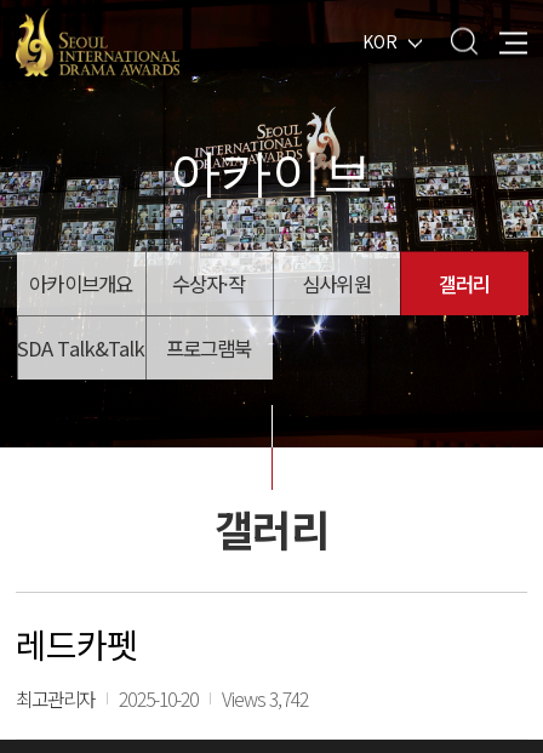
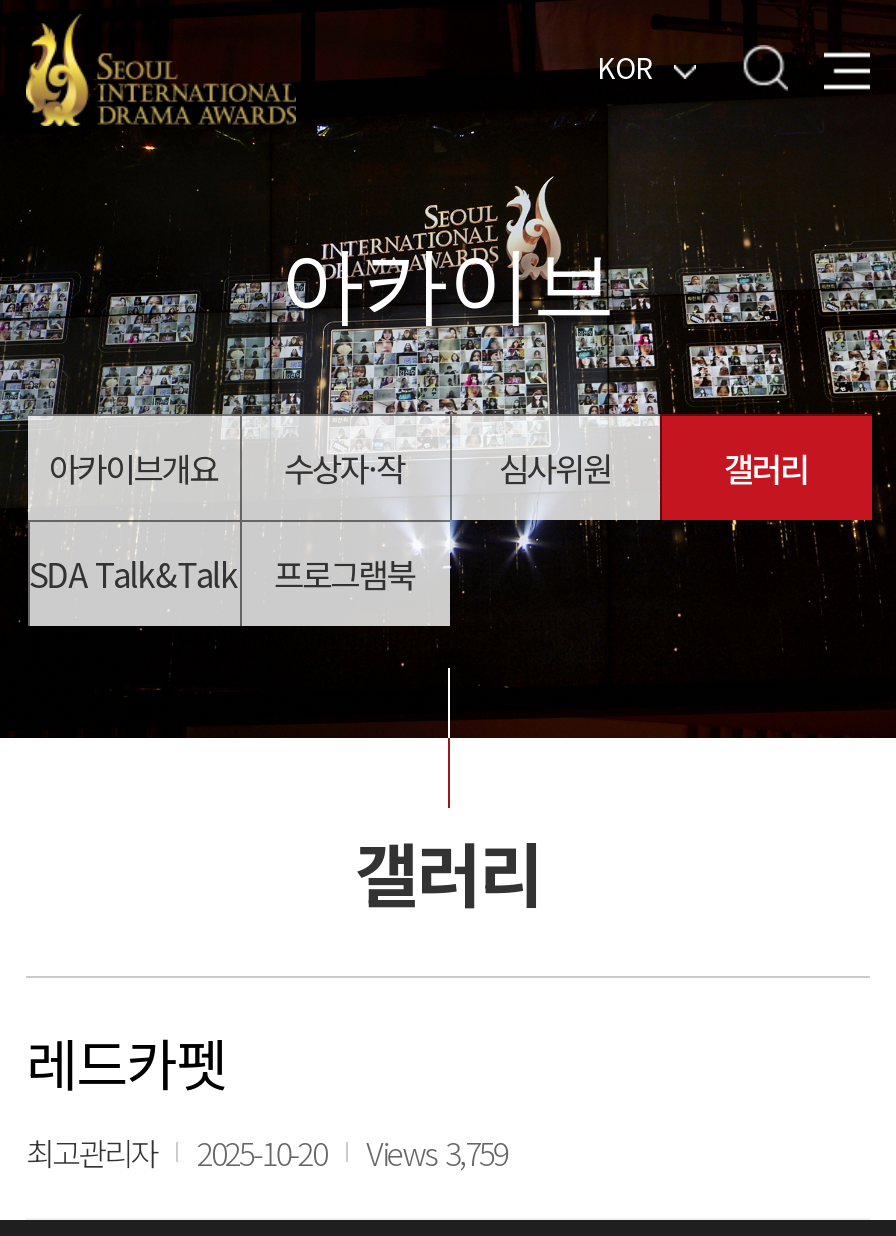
[16,685,308,713] 최고관리자 2025-10-20 Views 3,742 -> [26,1130,508,1176] 최고관리자 2025-10-20 Views 3,759

